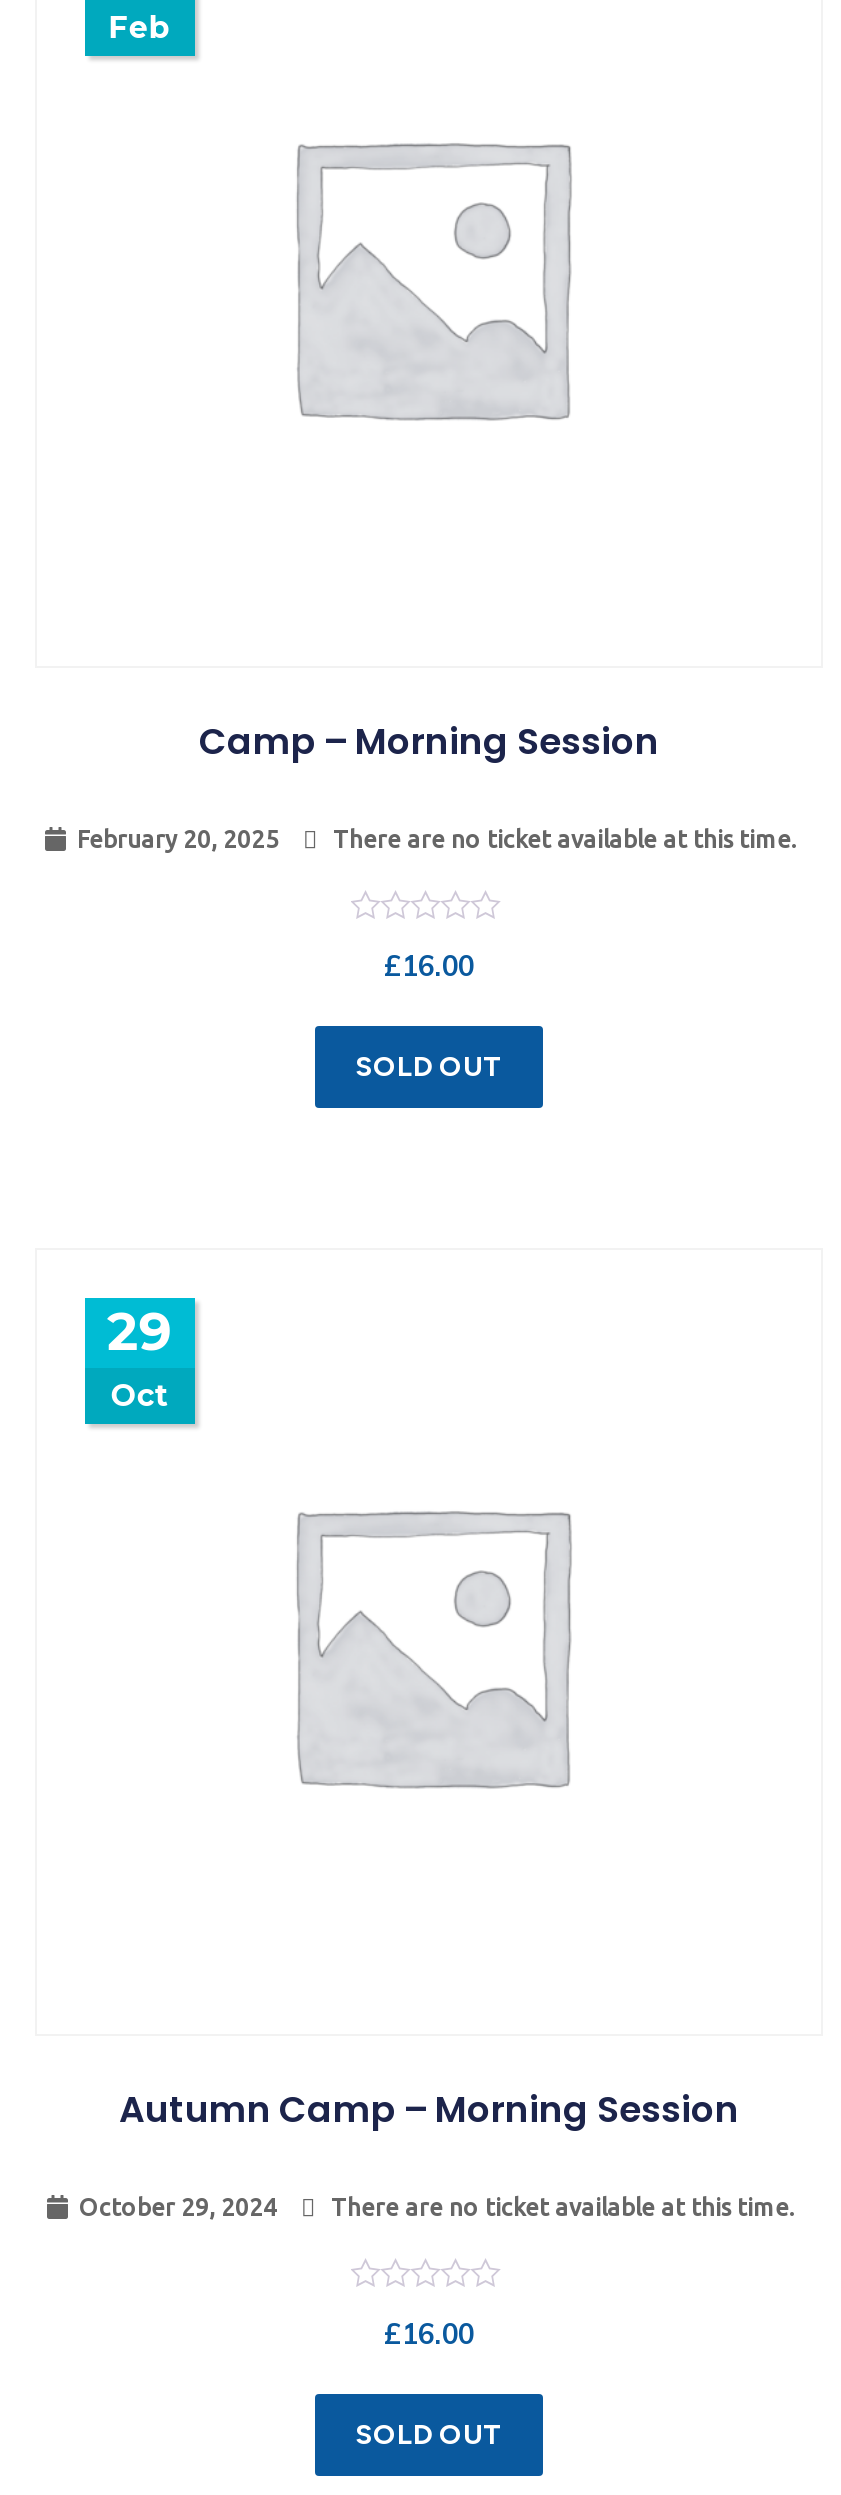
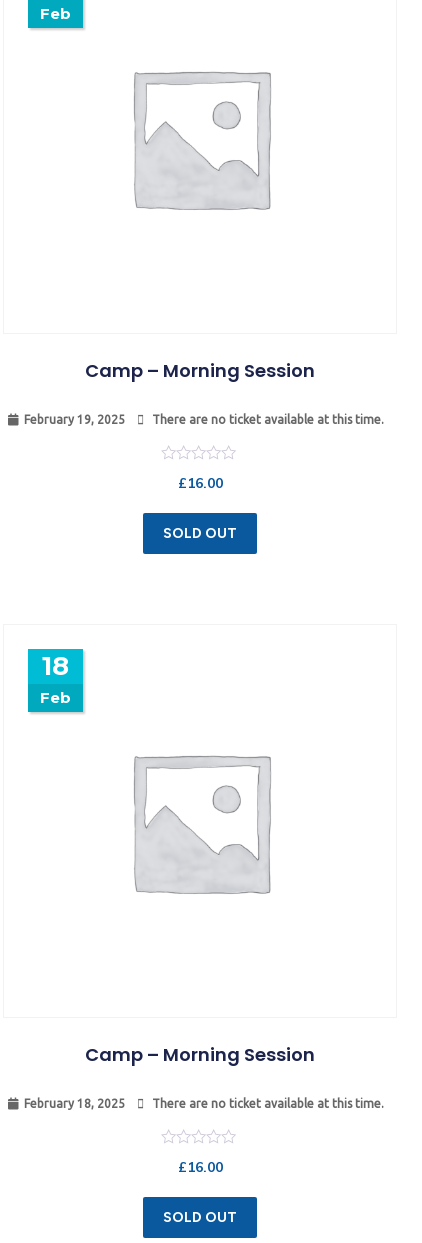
[77,827,797,853] February 20, 2025 There are no ticket available at this time. -> [24,413,384,426] February 19, 2025 There are no ticket available at this time.
[107,1300,173,1414] 29 | Oct -> [40,650,71,707] 18 | Feb
[119,2084,739,2134] Autumn Camp – Morning Session -> [85,1042,315,1067] Camp – Morning Session
[79,2194,795,2220] October 29, 2024 There are no ticket available at this time. -> [24,1097,384,1110] February 18, 2025 There are no ticket available at this time.

